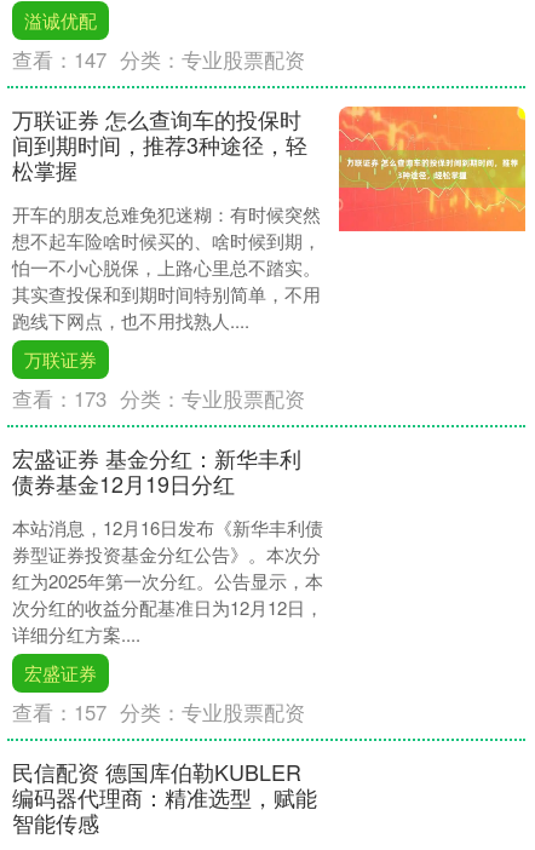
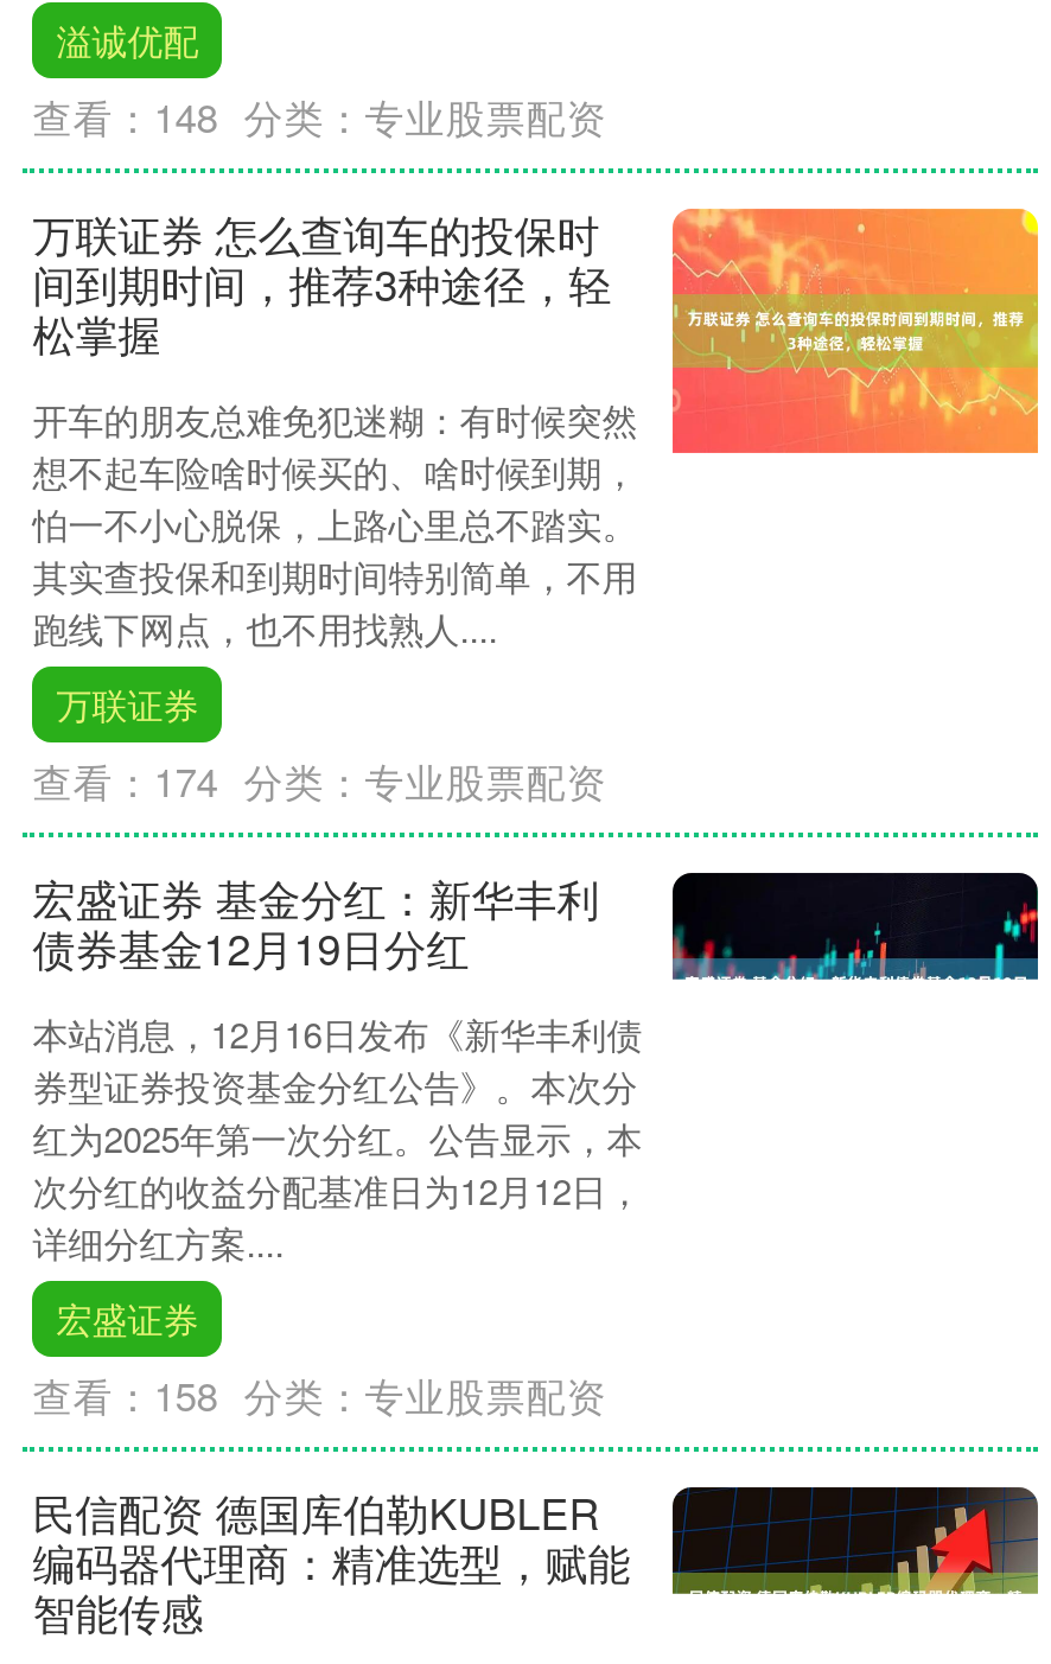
[12,45,305,74] 查看：147 分类：专业股票配资 -> [33,88,607,145] 查看：148 分类：专业股票配资
[12,384,305,413] 查看：173 分类：专业股票配资 -> [33,752,607,809] 查看：174 分类：专业股票配资
none -> [670,871,1040,982] [image]
[12,697,305,726] 查看：157 分类：专业股票配资 -> [33,1366,607,1423] 查看：158 分类：专业股票配资
none -> [670,1485,1040,1596] [image]

